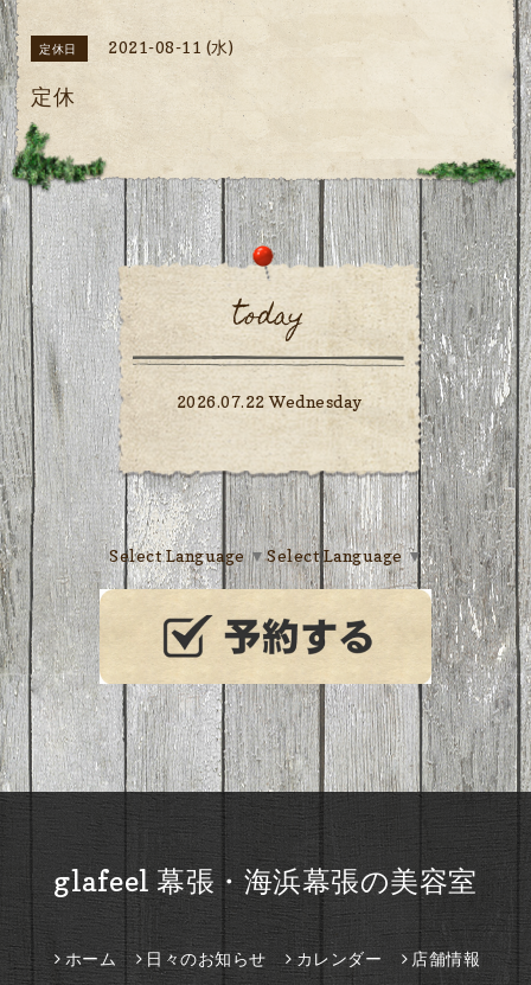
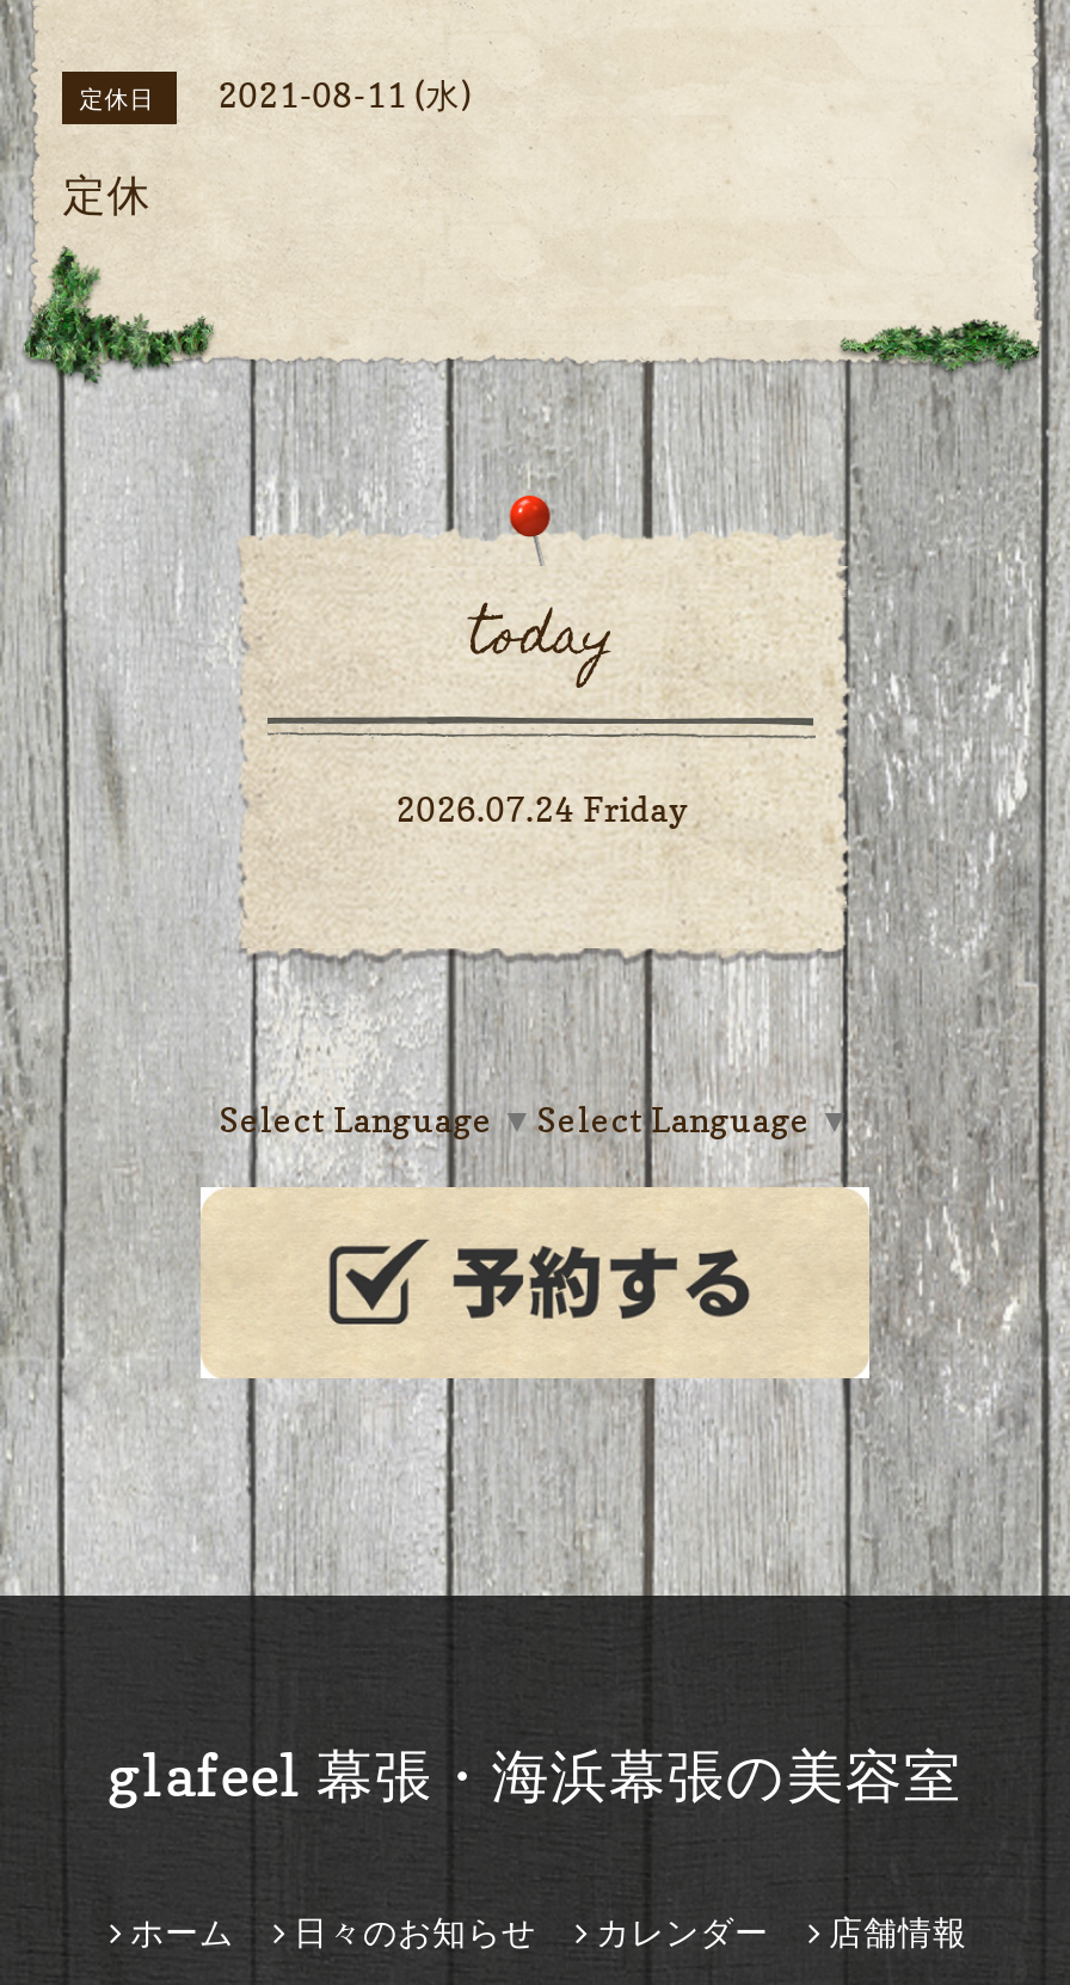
[176,392,362,412] 2026.07.22 Wednesday -> [396,789,688,830] 2026.07.24 Friday

